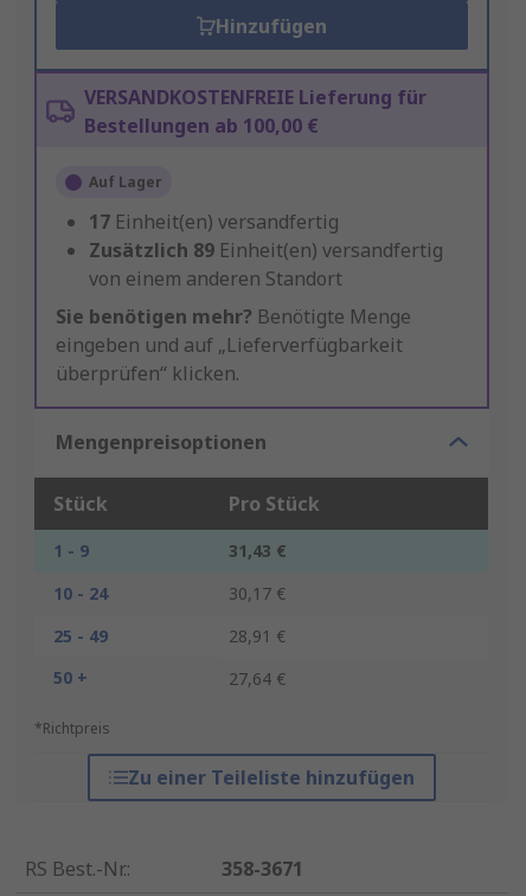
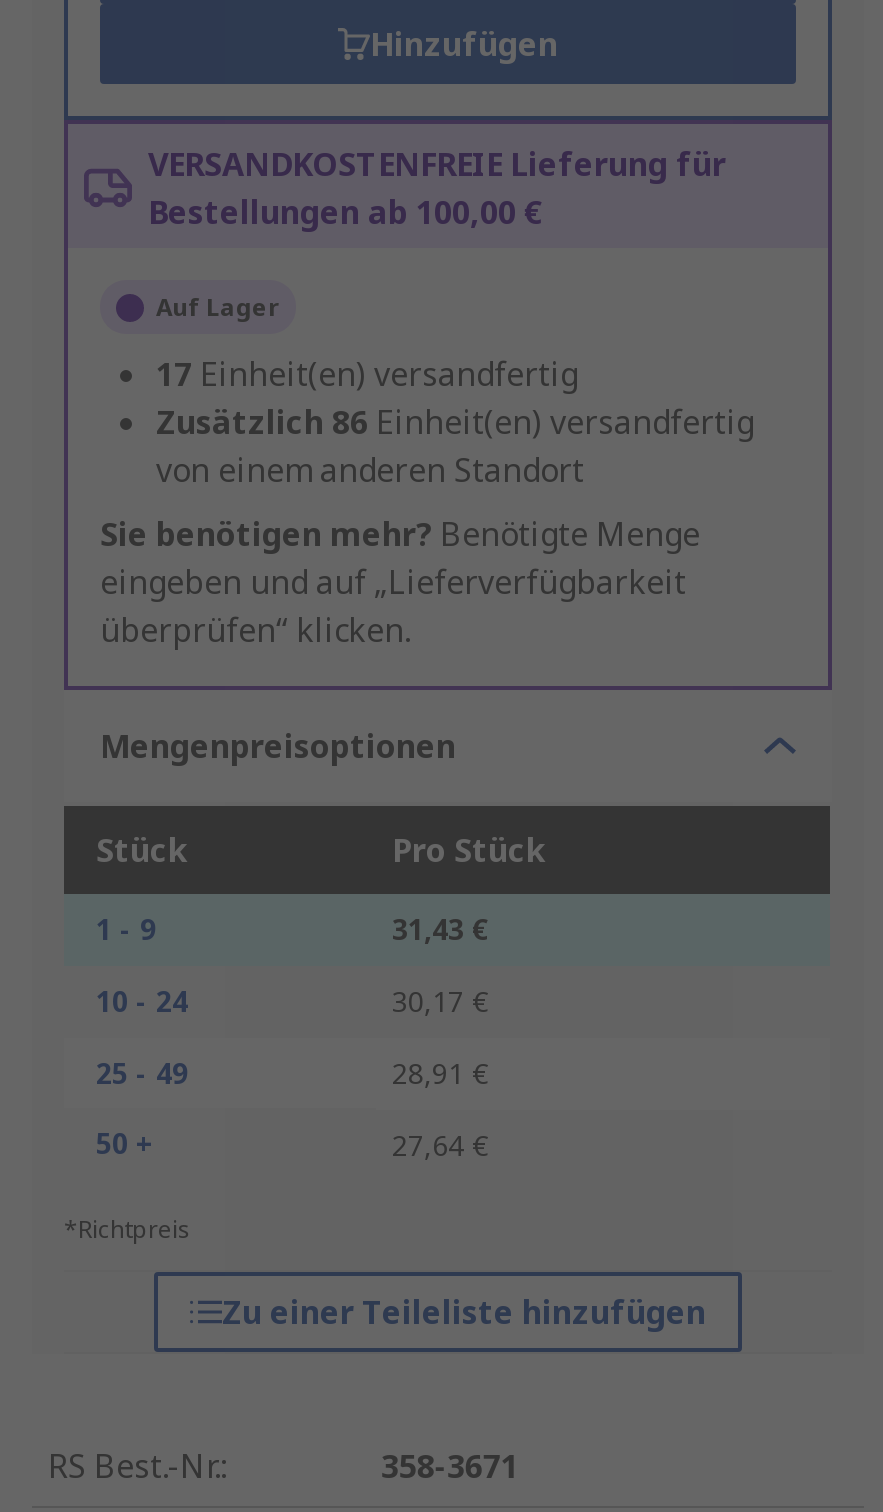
[89,238,443,264] Zusätzlich 89 Einheit(en) versandfertig -> [156,401,754,445] Zusätzlich 86 Einheit(en) versandfertig

